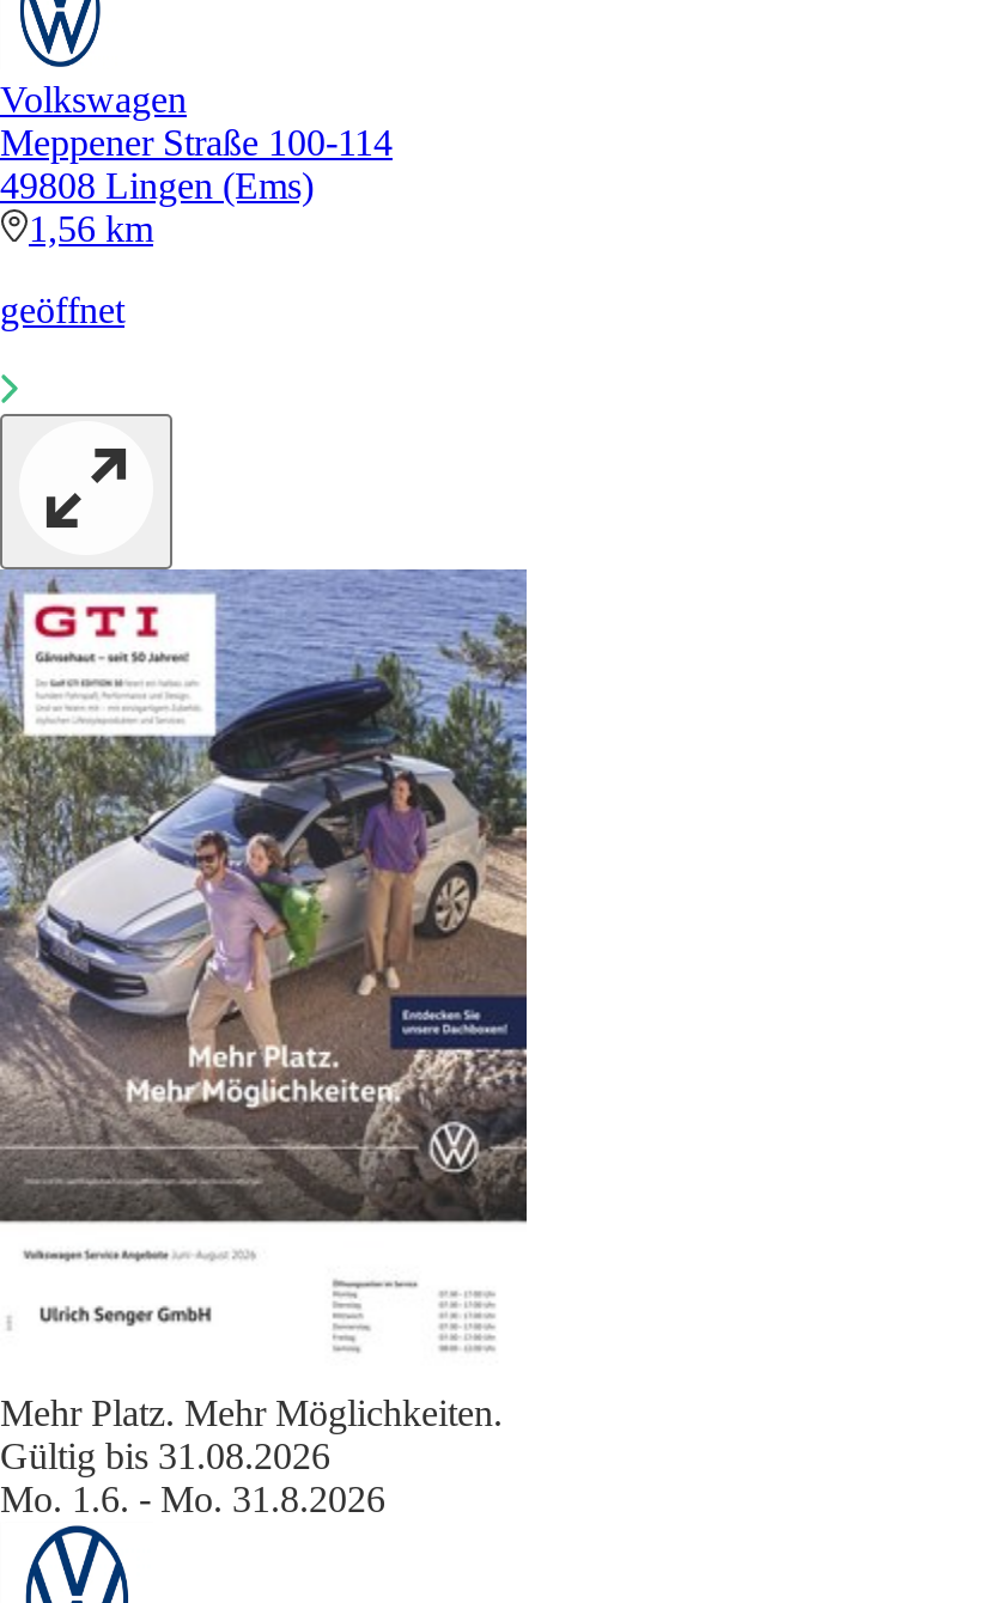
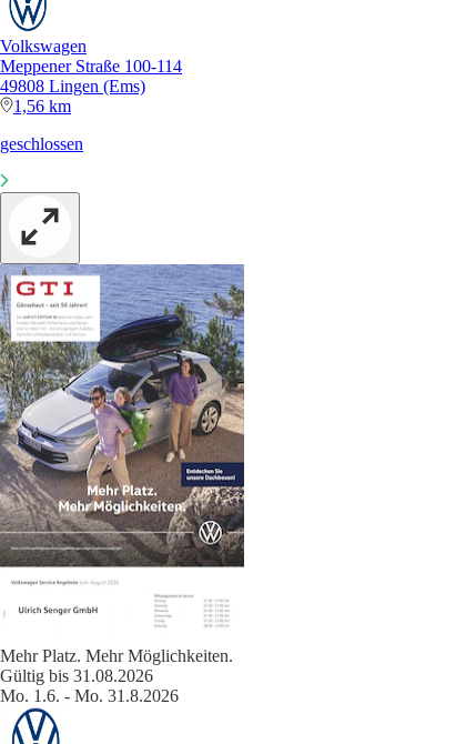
[0,289,124,330] geöffnet -> [0,134,83,153] geschlossen

